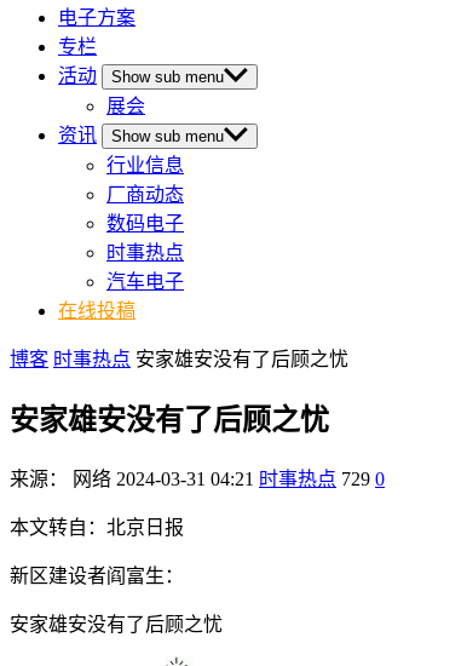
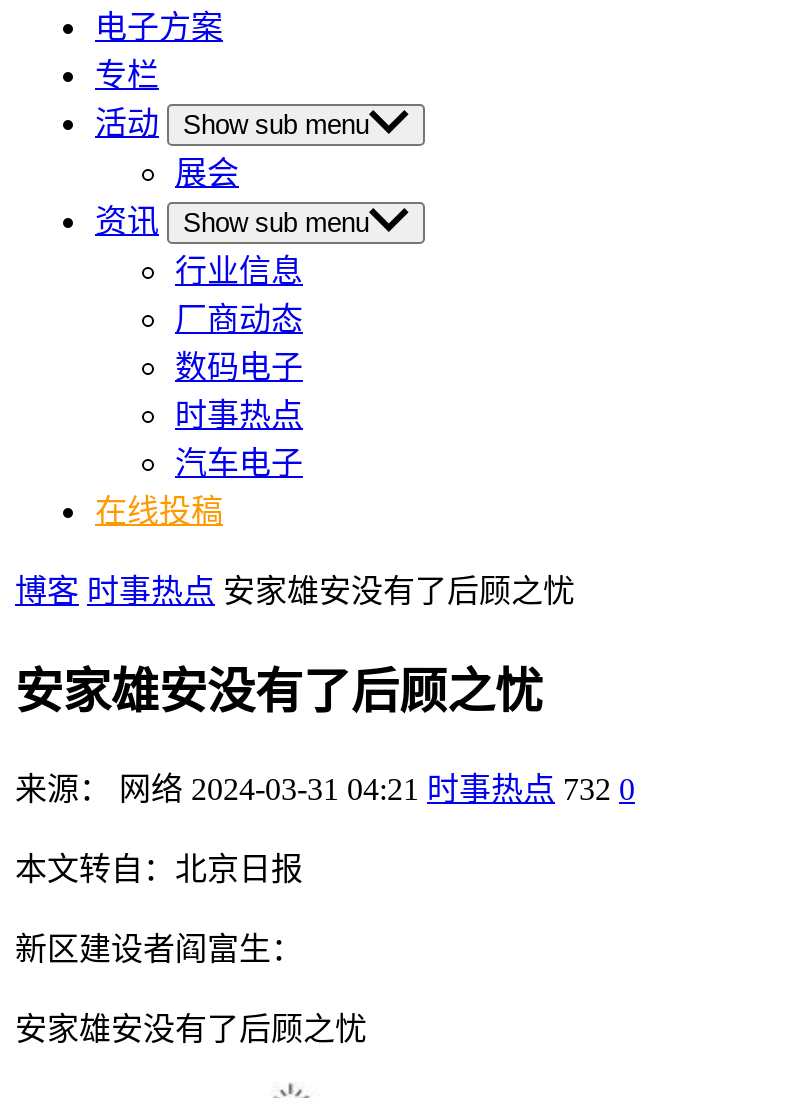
[10,468,385,489] 来源： 网络 2024-03-31 04:21 时事热点 729 0 -> [15,772,635,806] 来源： 网络 2024-03-31 04:21 时事热点 732 0

